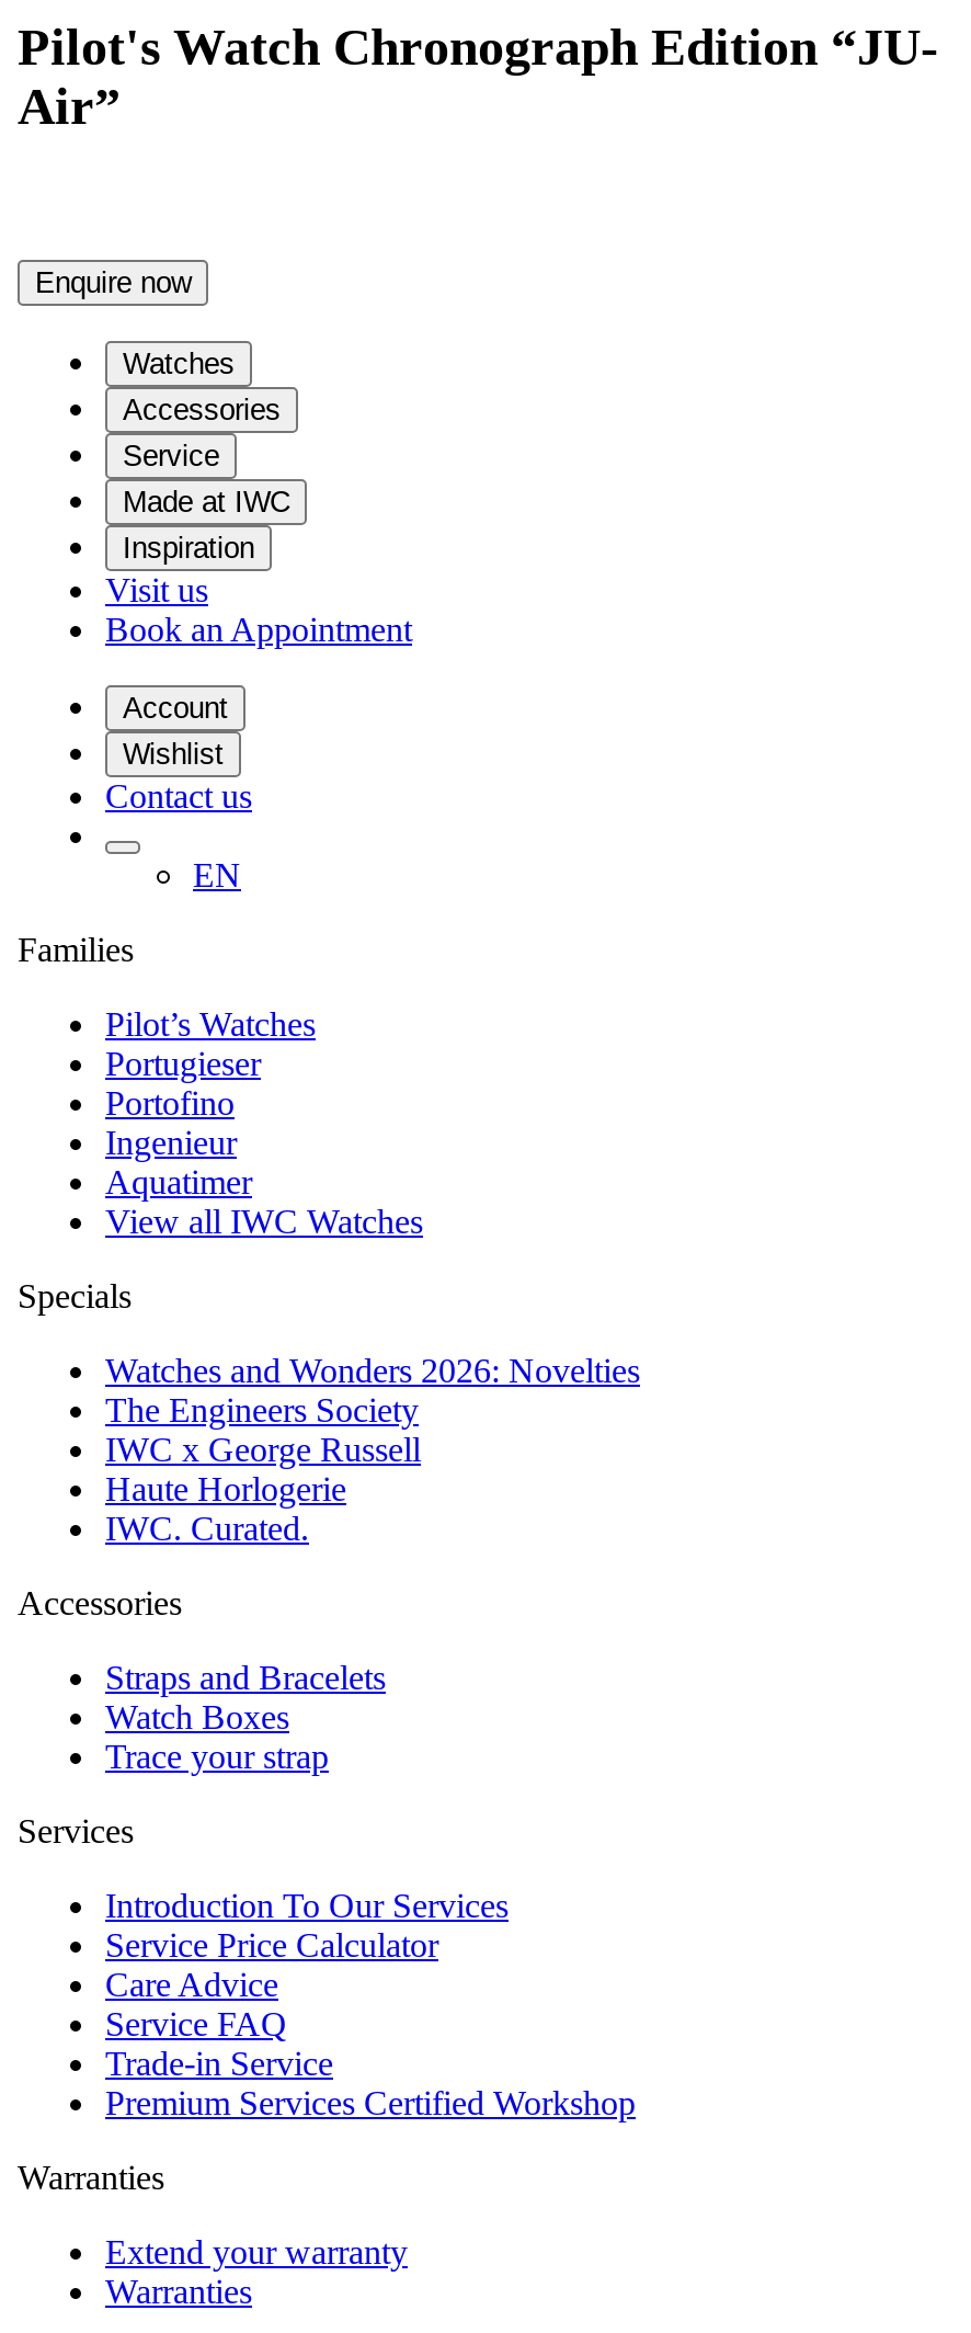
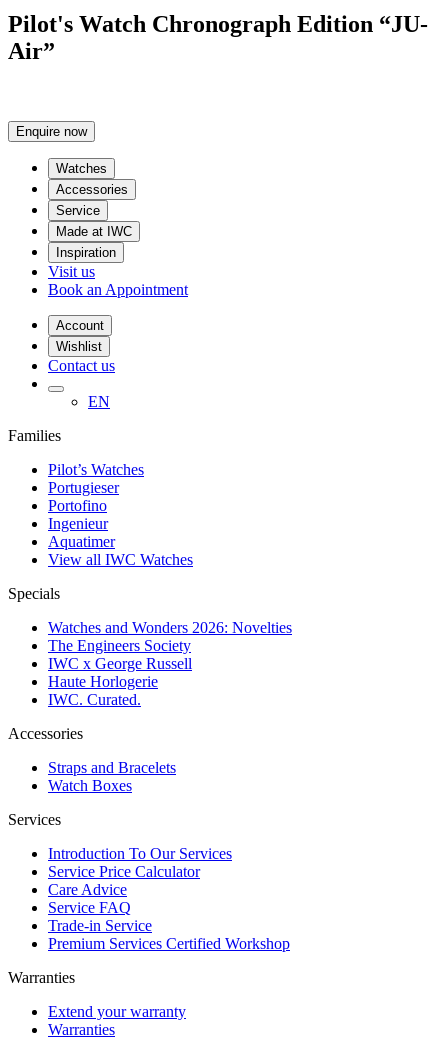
[105,1737,329,1775] Trace your strap -> none

